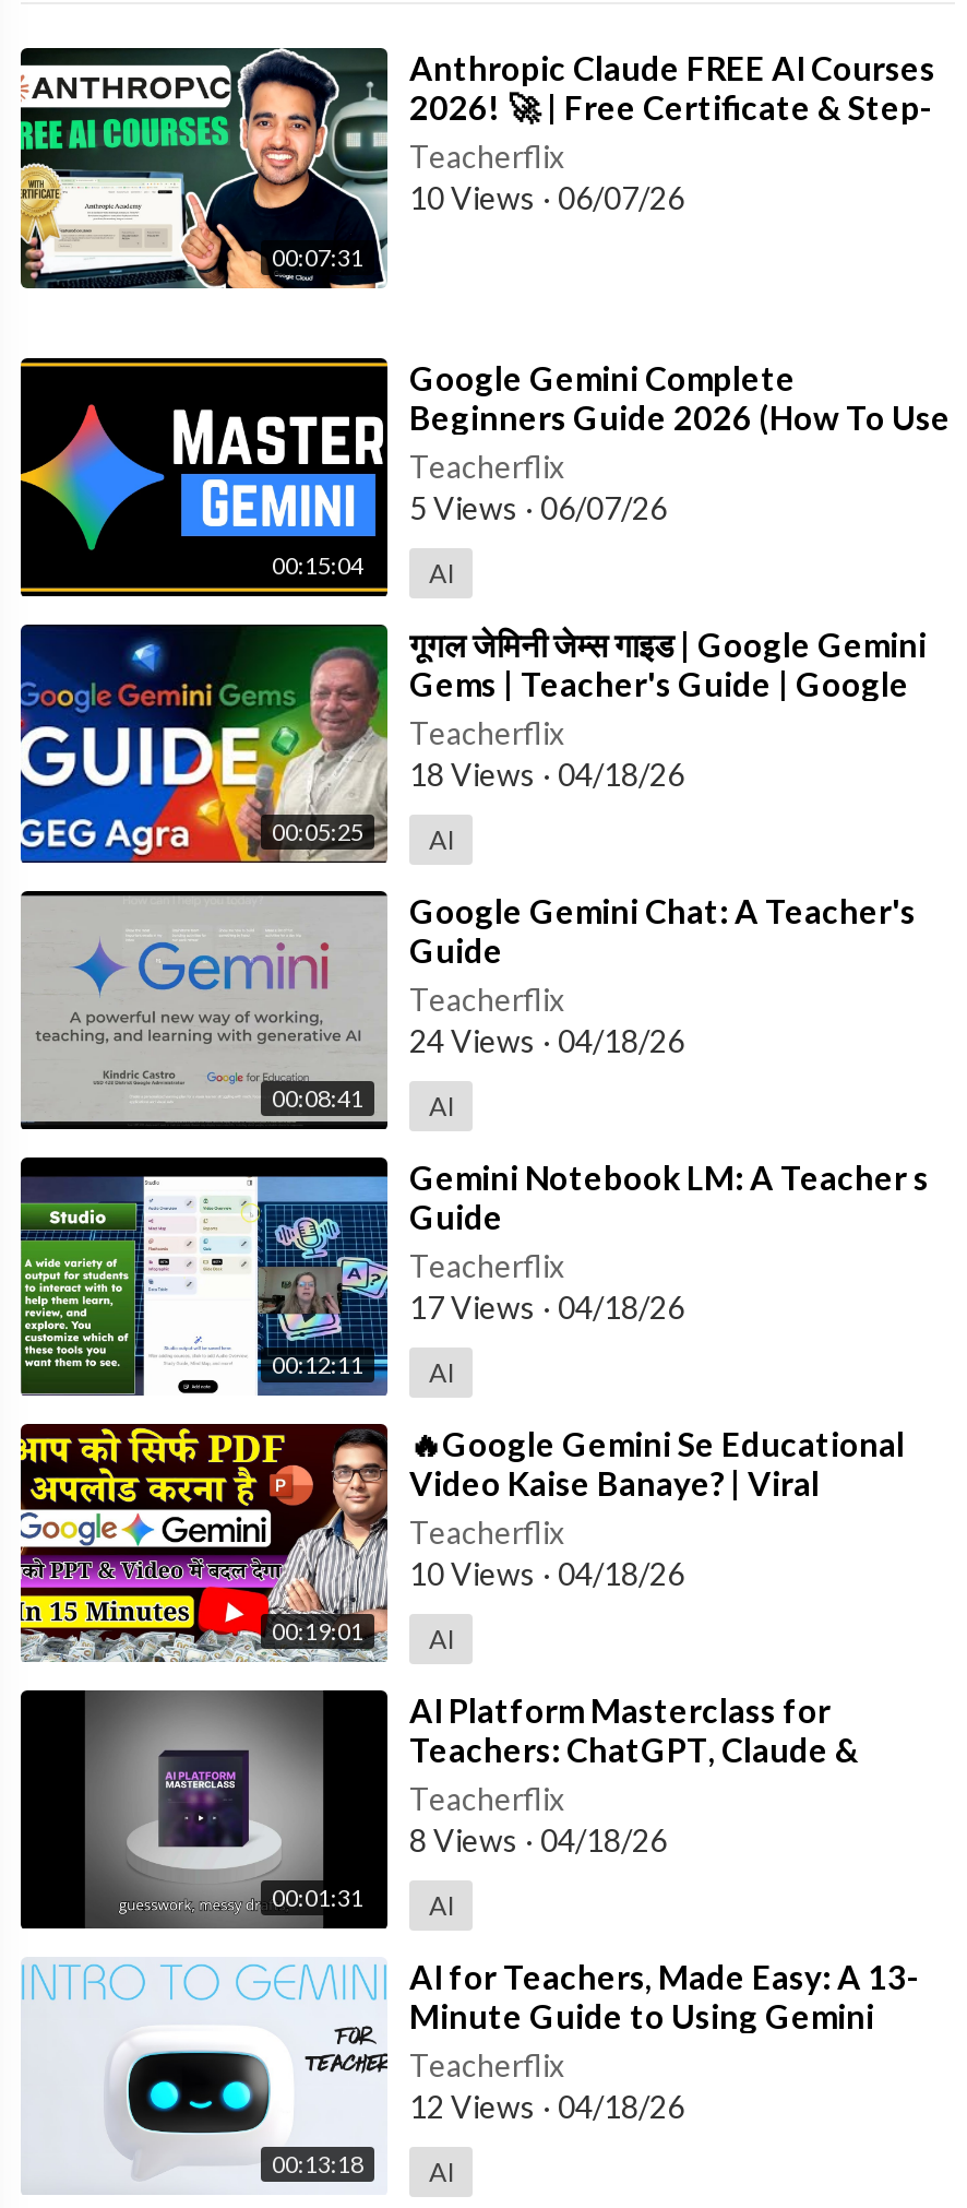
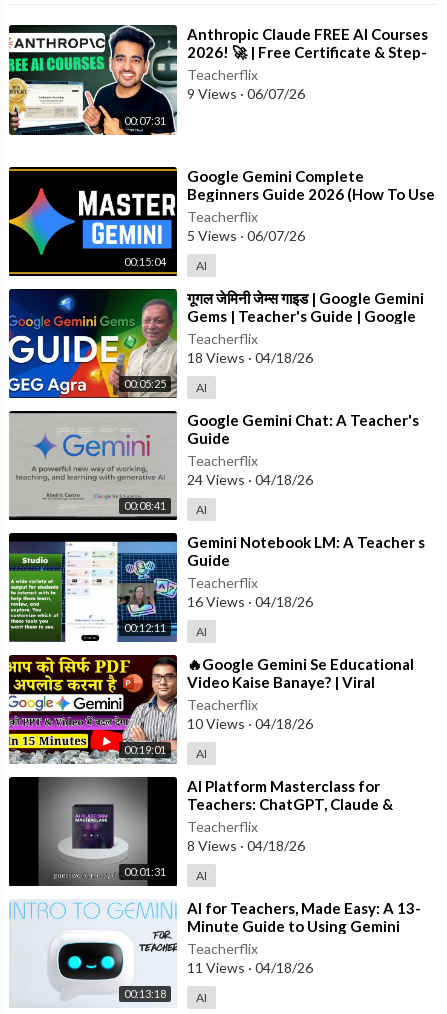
[409,180,684,217] 10 Views · 06/07/26 -> [187,85,305,102] 9 Views · 06/07/26
[409,1288,684,1325] 17 Views · 04/18/26 -> [187,593,313,610] 16 Views · 04/18/26
[409,2087,684,2124] 12 Views · 04/18/26 -> [187,959,313,976] 11 Views · 04/18/26

